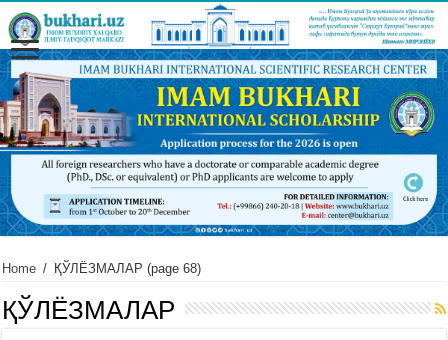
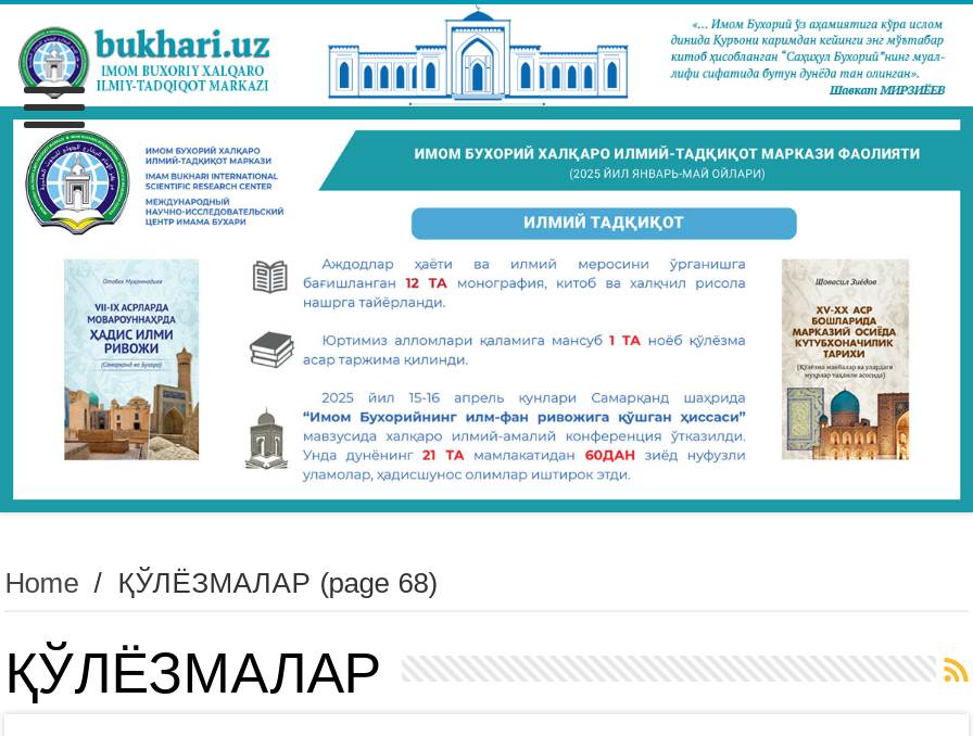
[3,49,445,236] [image] -> [7,106,966,512] [image]

